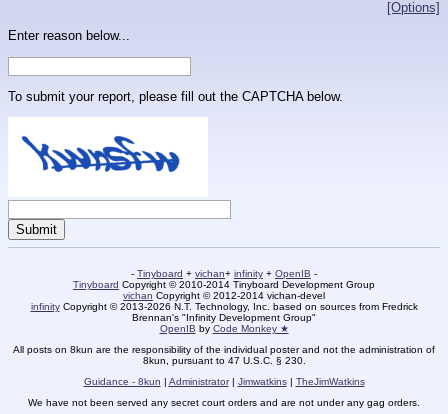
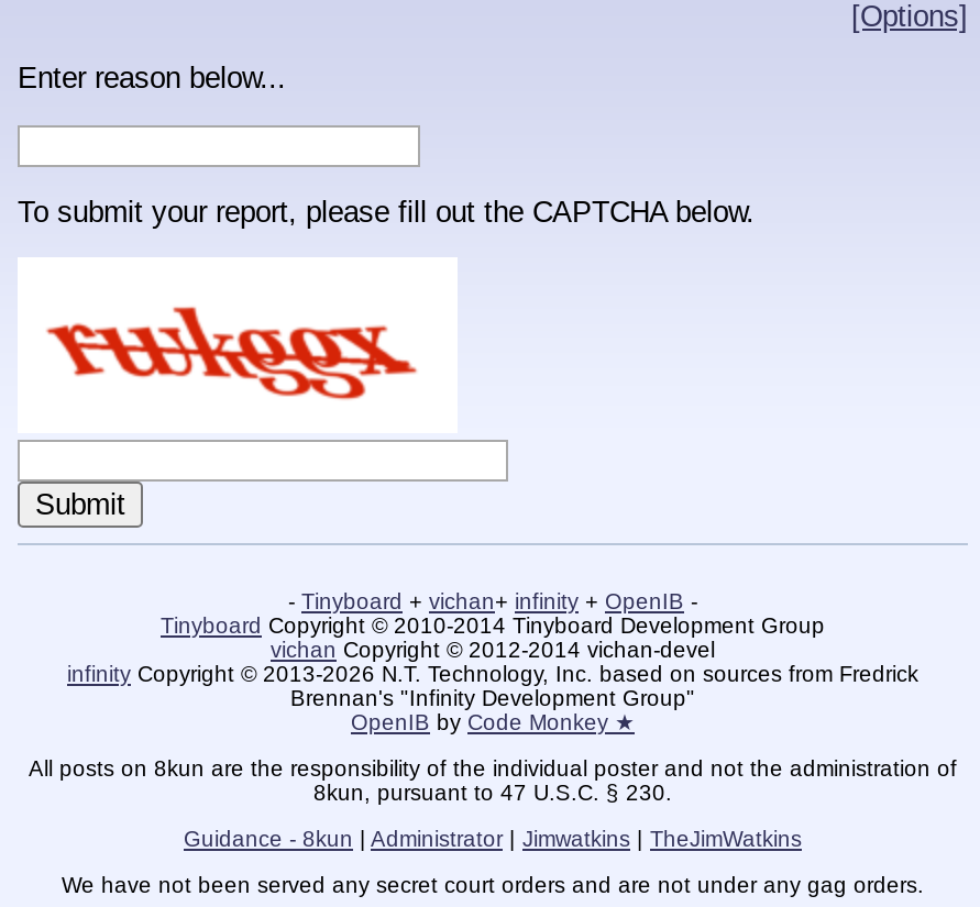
[21,135,189,182] [image] -> [44,299,418,402] [image]

